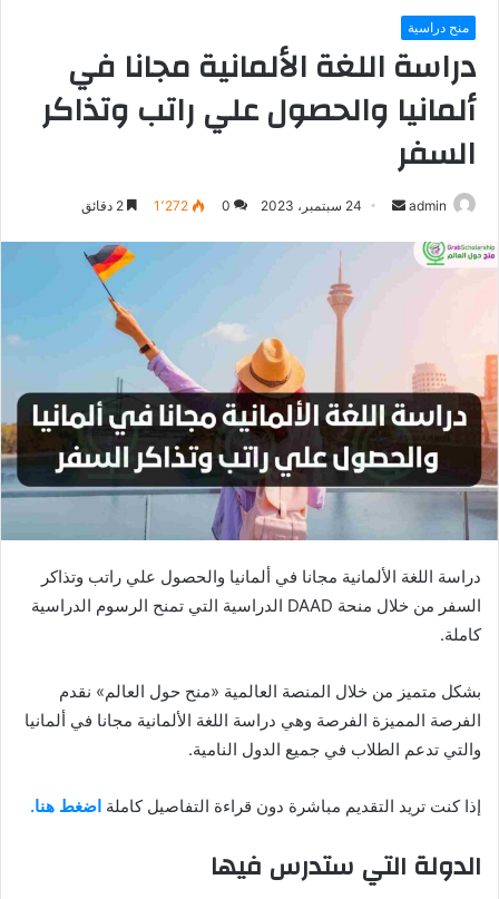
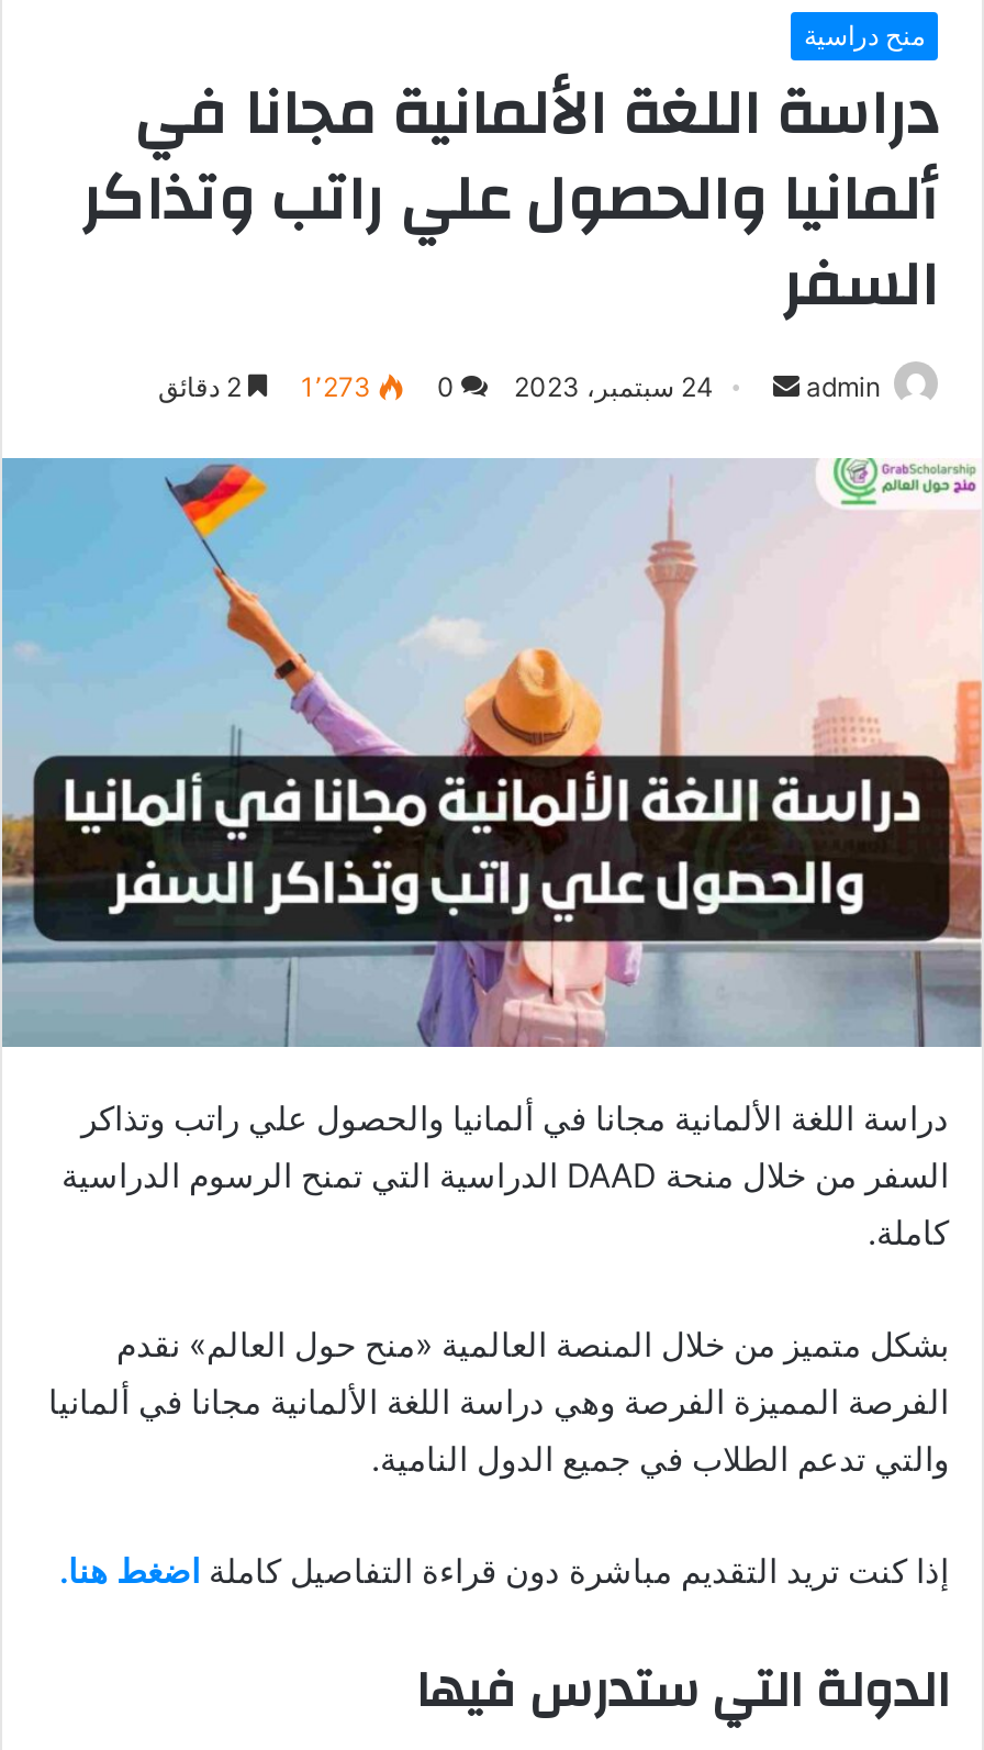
[154,197,188,213] 1٬272 -> [301,369,371,402] 1٬273

